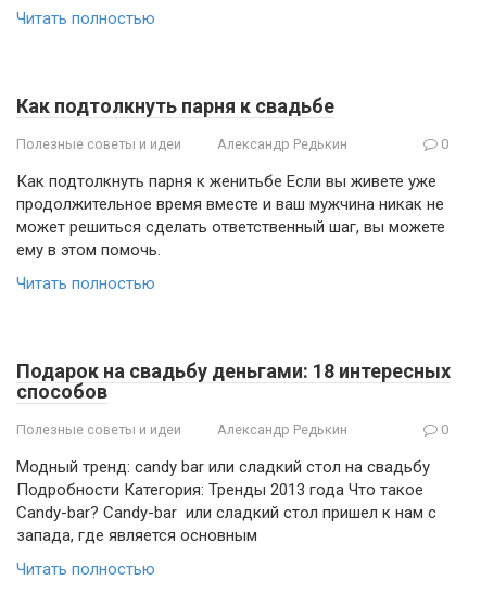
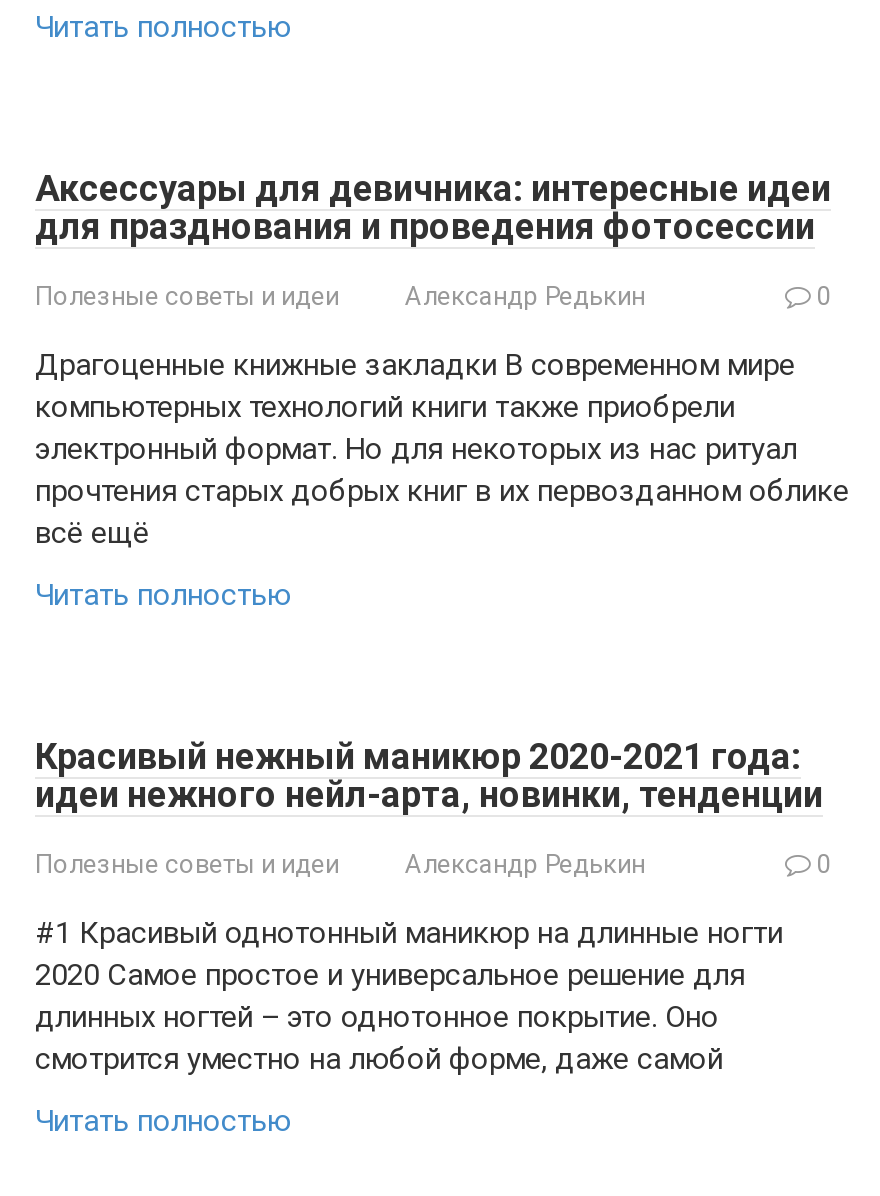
[16,94,334,117] Как подтолкнуть парня к свадьбе -> [35,167,831,247] Аксессуары для девичника: интересные идеи | для празднования и проведения фотосессии
[16,172,445,260] Как подтолкнуть парня к женитьбе Если вы живете уже | продолжительное время вместе и ваш мужчина никак не | может решиться сделать ответственный шаг, вы можете | ему в этом помочь. -> [35,347,849,551] Драгоценные книжные закладки В современном мире | компьютерных технологий книги также приобрели | электронный формат. Но для некоторых из нас ритуал | прочтения старых добрых книг в их первозданном облике | всё ещё
[16,359,451,403] Подарок на свадьбу деньгами: 18 интересных | способов -> [35,735,823,815] Красивый нежный маникюр 2020-2021 года: | идеи нежного нейл-арта, новинки, тенденции
[16,457,436,545] Модный тренд: candy bar или сладкий стол на свадьбу | Подробности Категория: Тренды 2013 года Что такое | Candy-bar? Candy-bar или сладкий стол пришел к нам с | запада, где является основным -> [35,915,783,1077] #1 Красивый однотонный маникюр на длинные ногти | 2020 Самое простое и универсальное решение для | длинных ногтей – это однотонное покрытие. Оно | смотрится уместно на любой форме, даже самой

